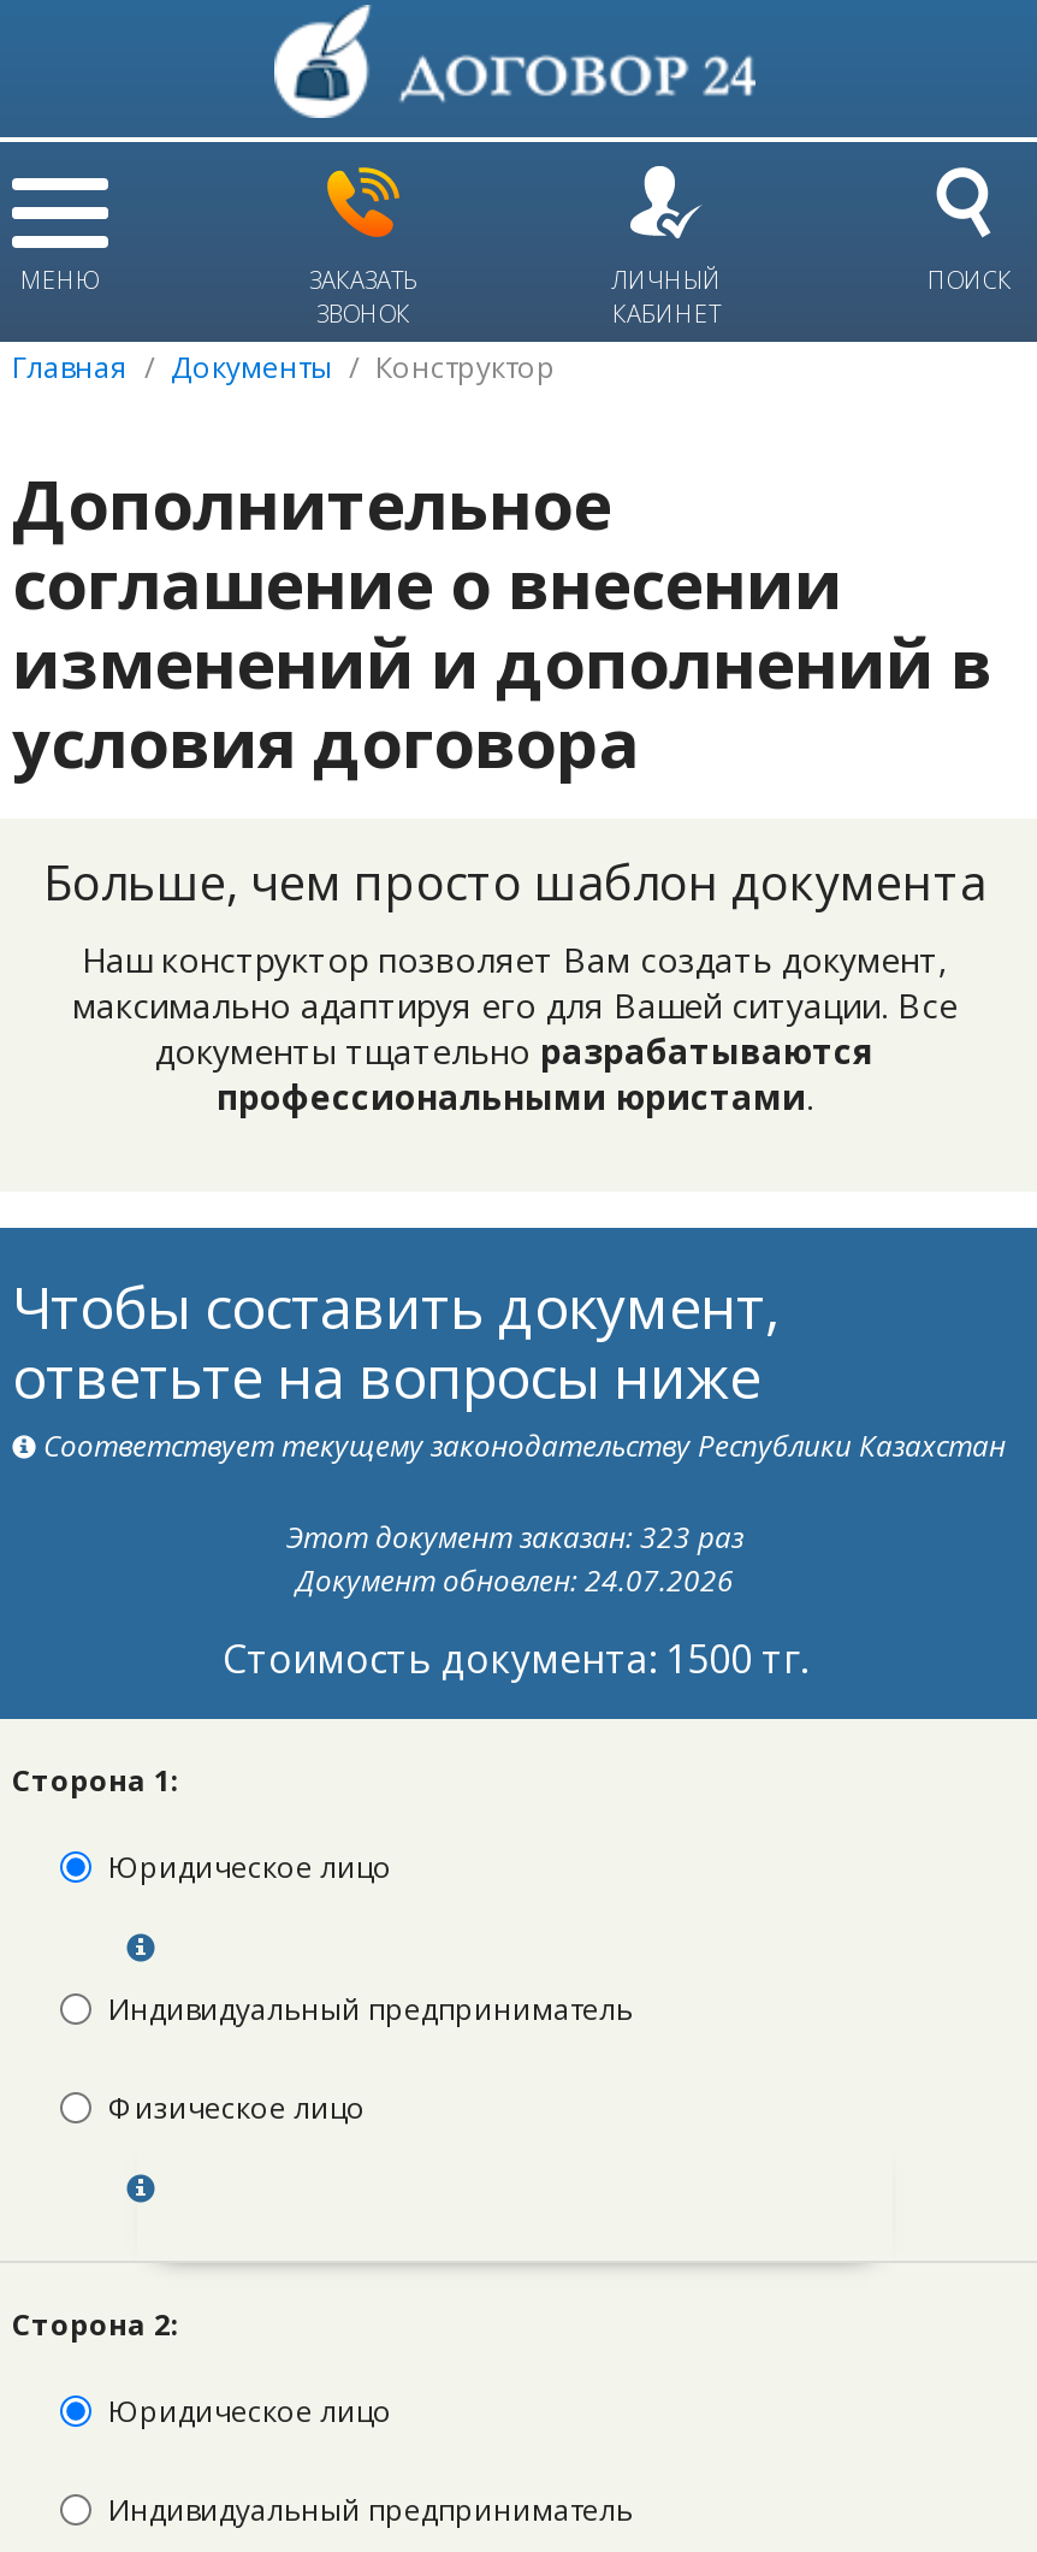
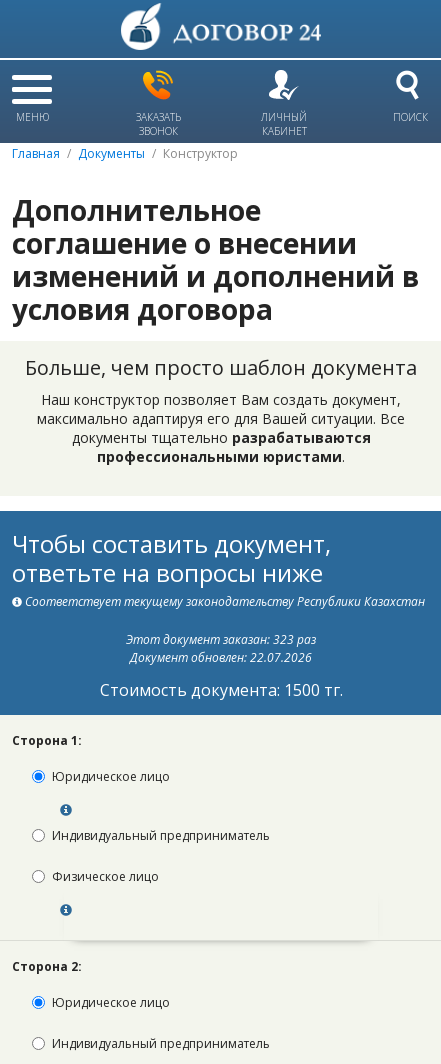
[296,1559,734,1600] Документ обновлен: 24.07.2026 -> [130,648,312,665] Документ обновлен: 22.07.2026

